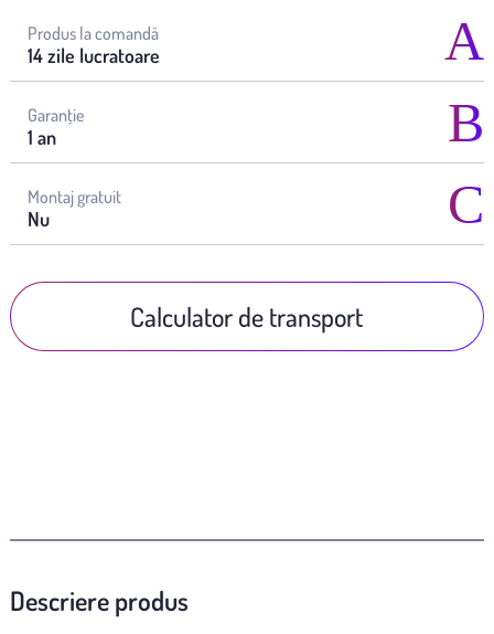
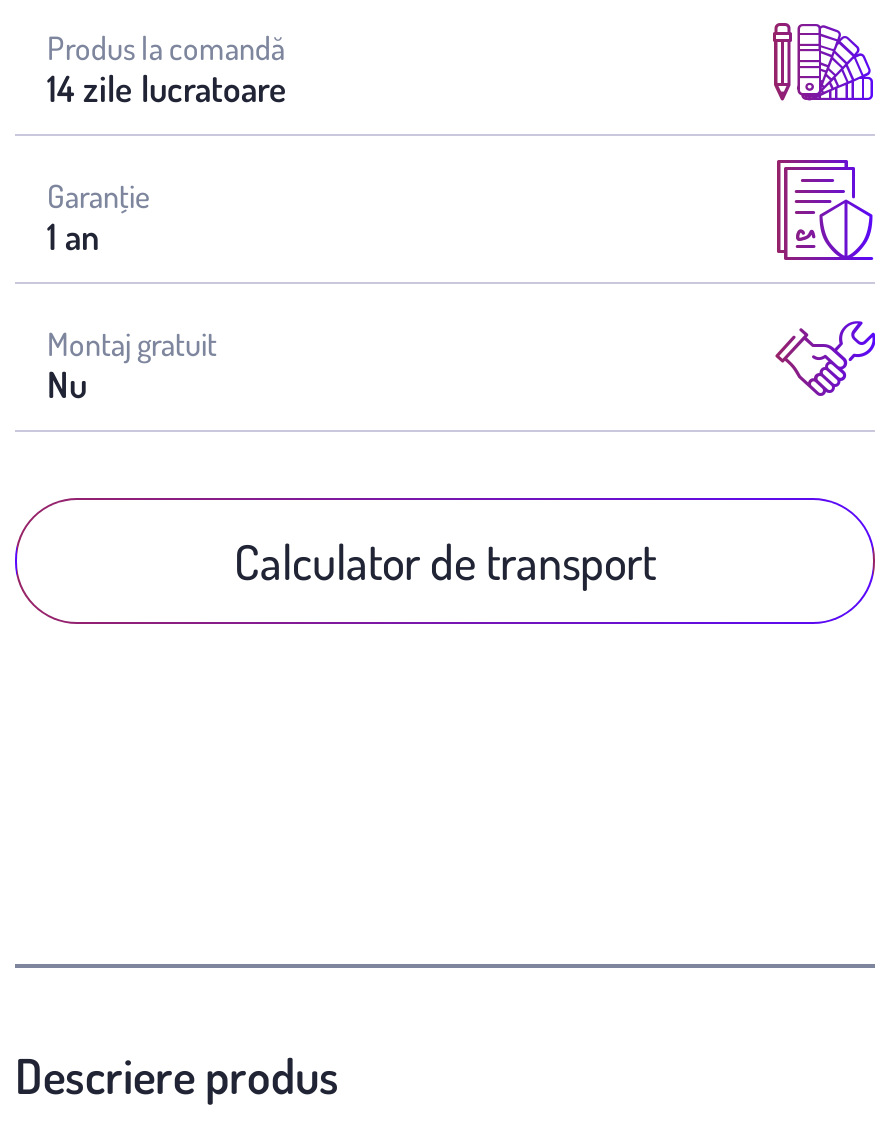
[428,19,483,62] [image] -> [771,20,875,104] [image]
[430,95,483,150] [image] -> [775,158,875,262] [image]
[429,183,484,225] [image] -> [773,318,877,398] [image]

